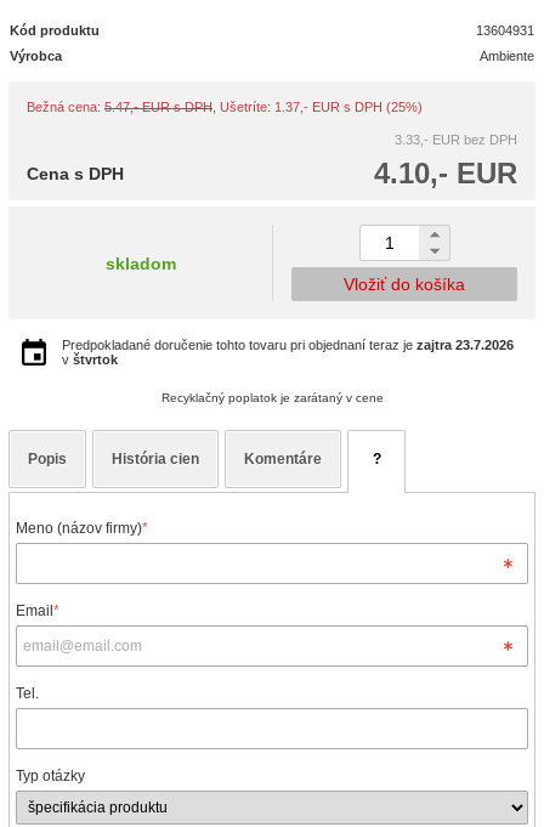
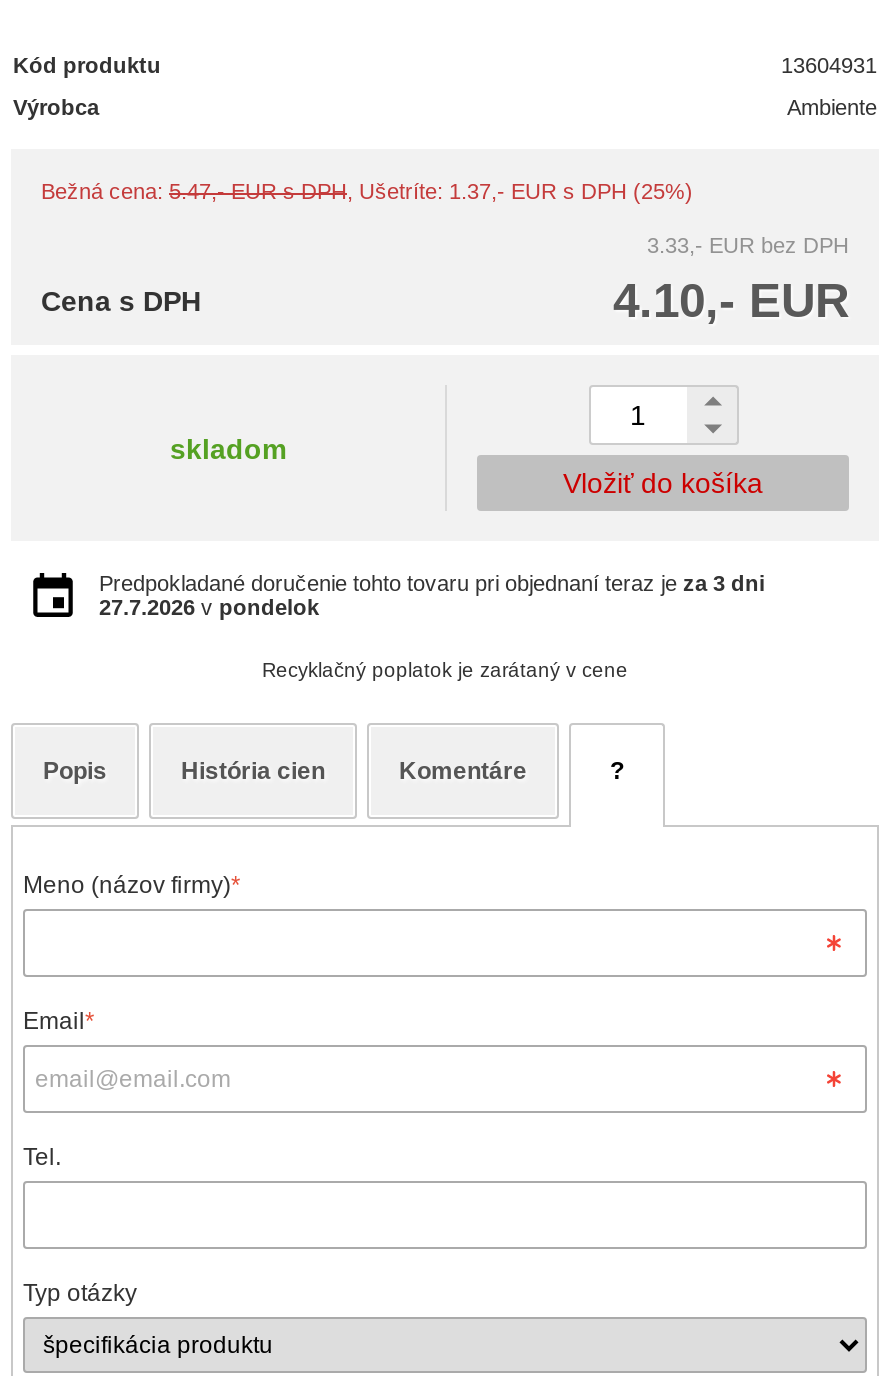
[62,338,514,367] Predpokladané doručenie tohto tovaru pri objednaní teraz je zajtra 23.7.2026 | v štvrtok -> [99,571,765,619] Predpokladané doručenie tohto tovaru pri objednaní teraz je za 3 dni | 27.7.2026 v pondelok

